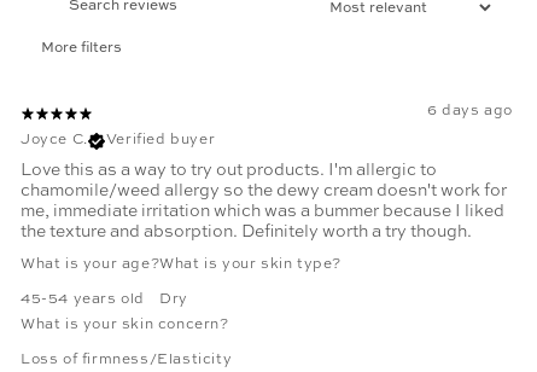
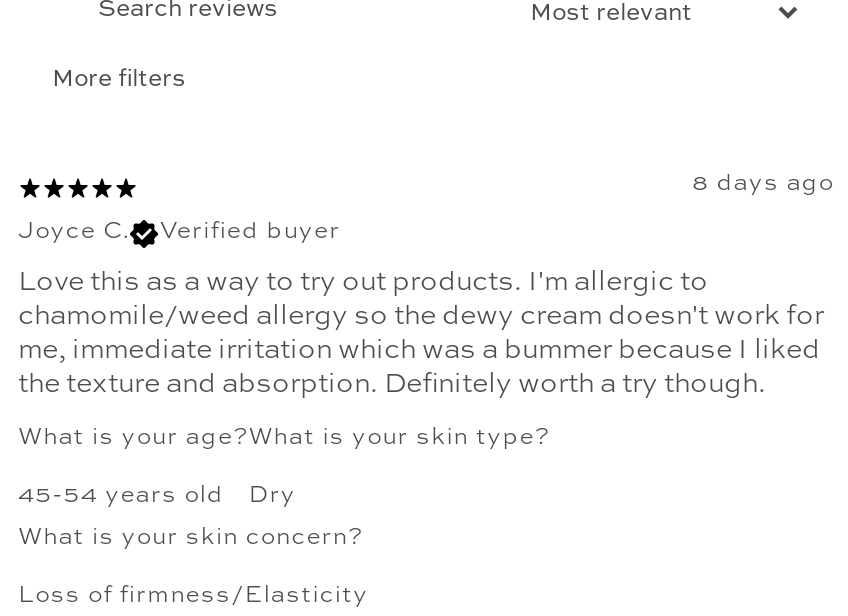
[427,104,513,118] 6 days ago -> [692,172,834,196] 8 days ago

